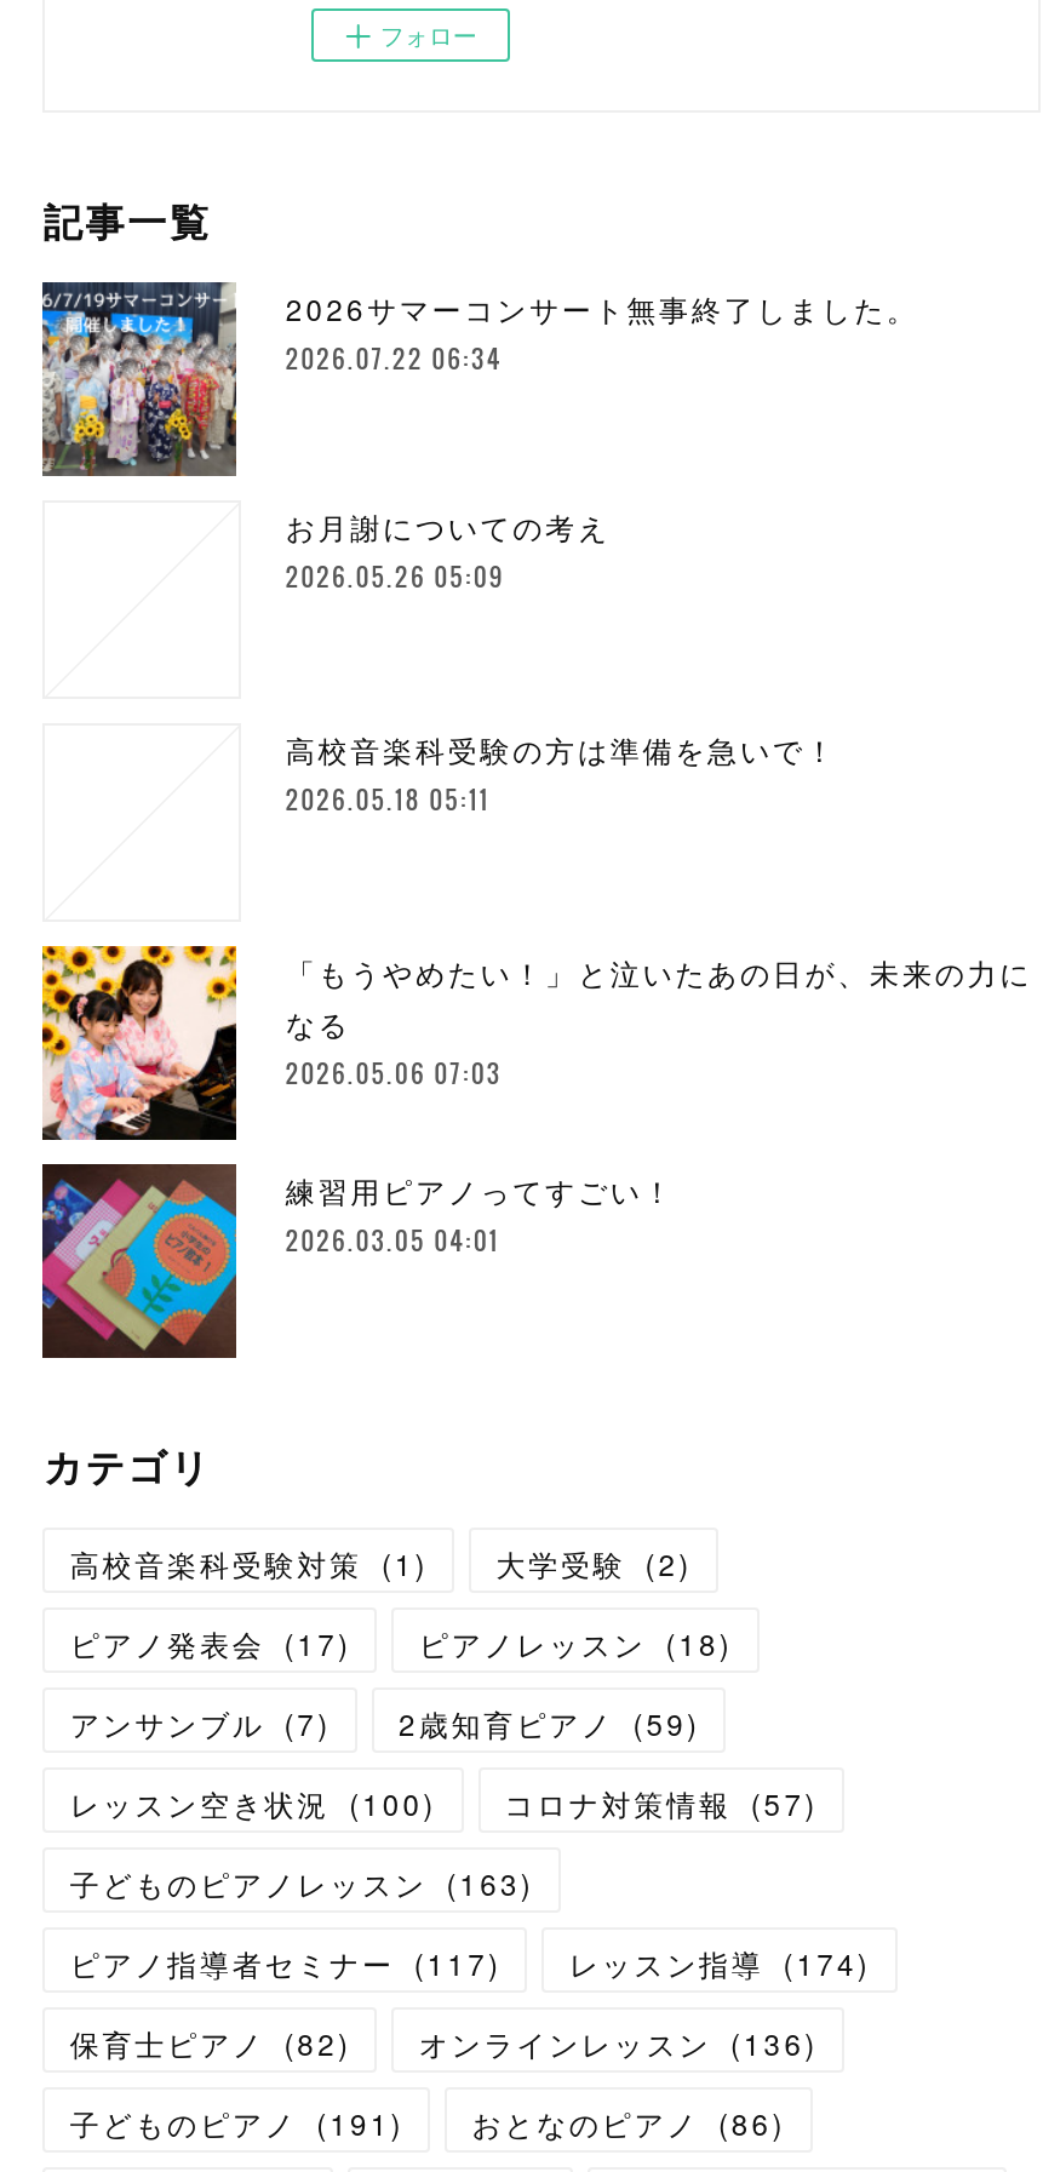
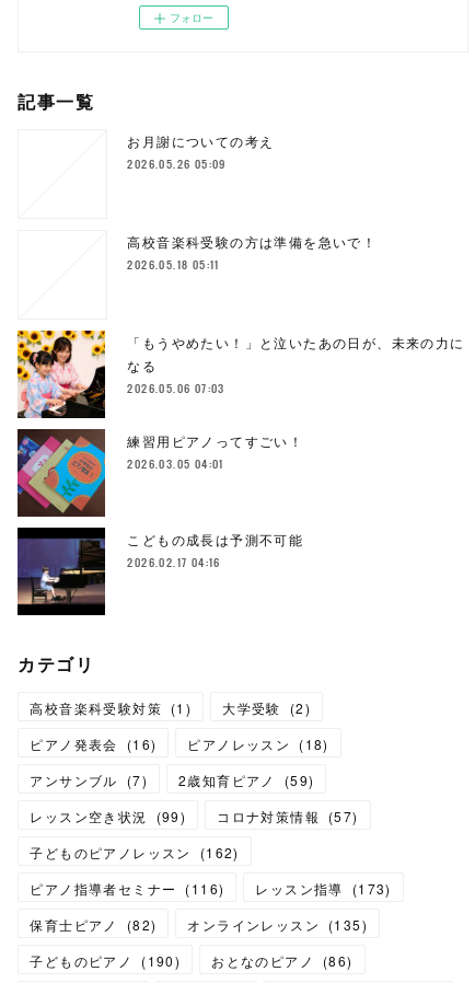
[40,280,919,478] [image] | 2026サマーコンサート無事終了しました。 | 2026.07.22 06:34 -> none
moved [38,506,1032,1259] -> [15,132,465,472]: [image] | お月謝についての考え | 2026.05.26 05:09 | ... | 練習用ピアノってすごい！ | 2026.03.05 04:01
moved [40,1164,239,1358] -> [16,429,106,517]: [image]
none -> [16,528,303,615] [image] | こどもの成長は予測不可能 | 2026.02.17 04:16
[70,1623,351,1664] ピアノ発表会 (17) -> [30,735,157,753] ピアノ発表会 (16)
[70,1782,436,1824] レッスン空き状況 (100) -> [30,807,186,826] レッスン空き状況 (99)
[70,1862,534,1904] 子どものピアノレッスン (163) -> [30,843,239,862] 子どものピアノレッスン (162)
[70,1942,501,1984] ピアノ指導者セミナー (117) -> [30,879,225,898] ピアノ指導者セミナー (116)
[569,1942,870,1984] レッスン指導 (174) -> [255,879,392,898] レッスン指導 (173)
[419,2022,818,2063] オンラインレッスン (136) -> [188,915,368,934] オンラインレッスン (135)
[70,2102,404,2143] 子どものピアノ (191) -> [30,951,181,970] 子どものピアノ (190)

